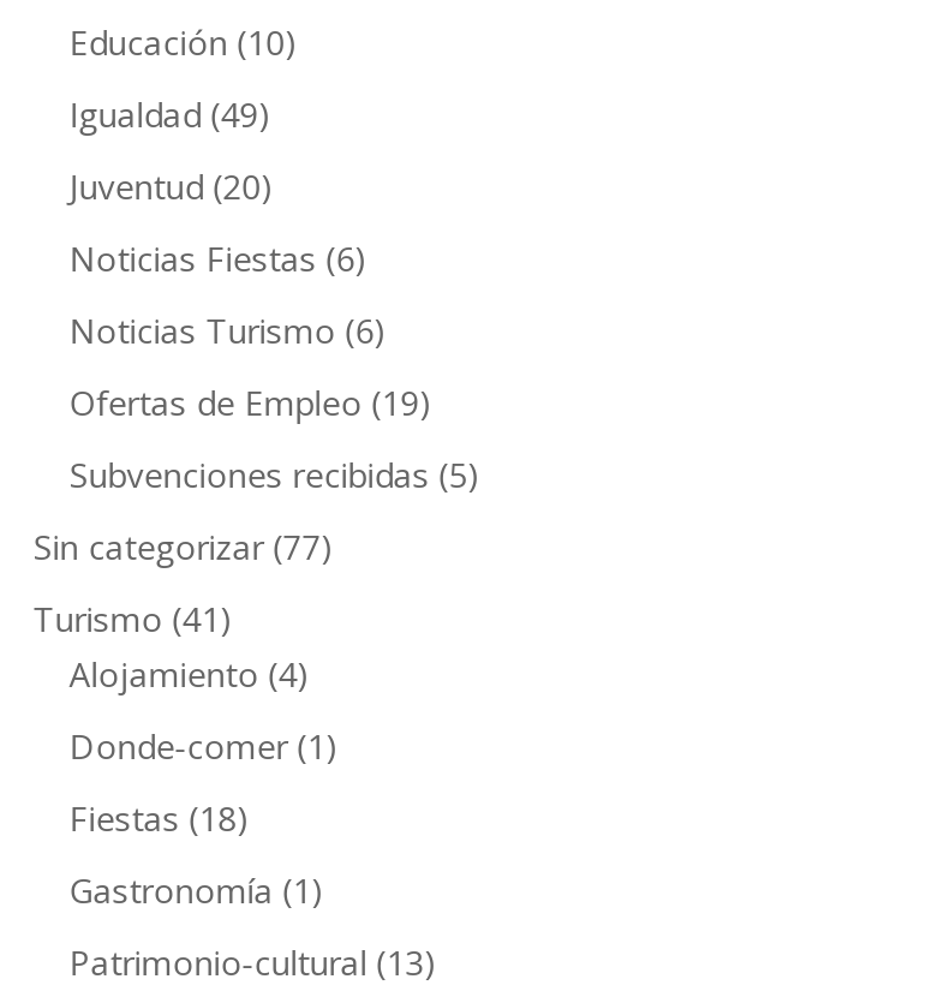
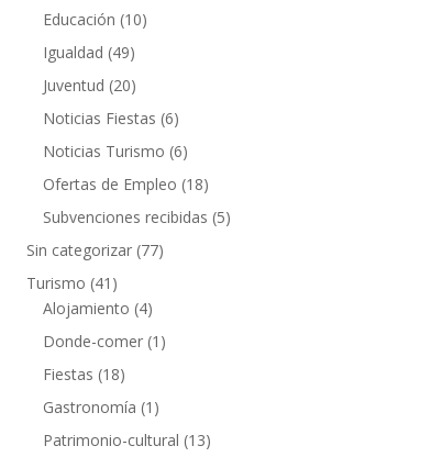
[69,381,432,426] Ofertas de Empleo (19) -> [43,174,209,195] Ofertas de Empleo (18)

